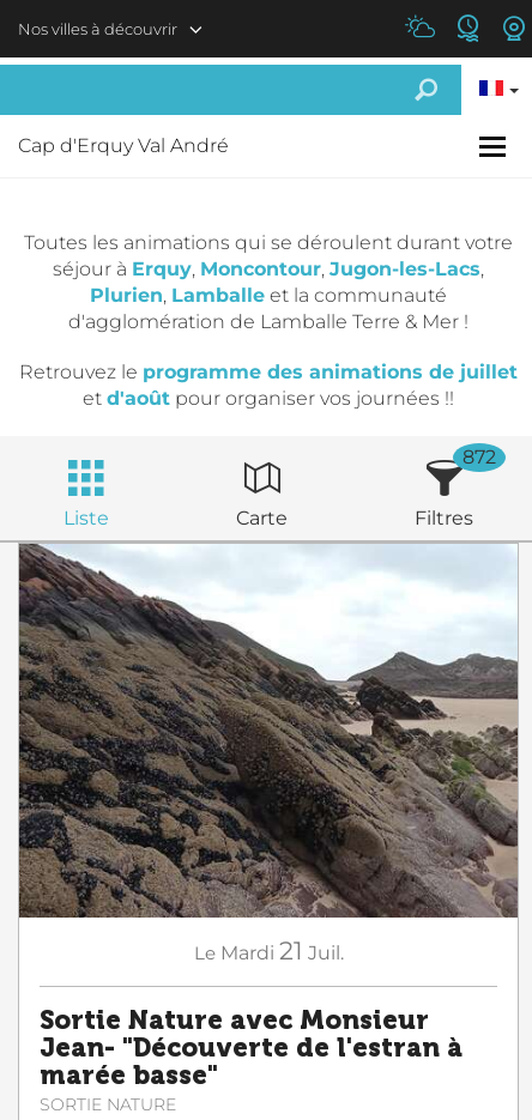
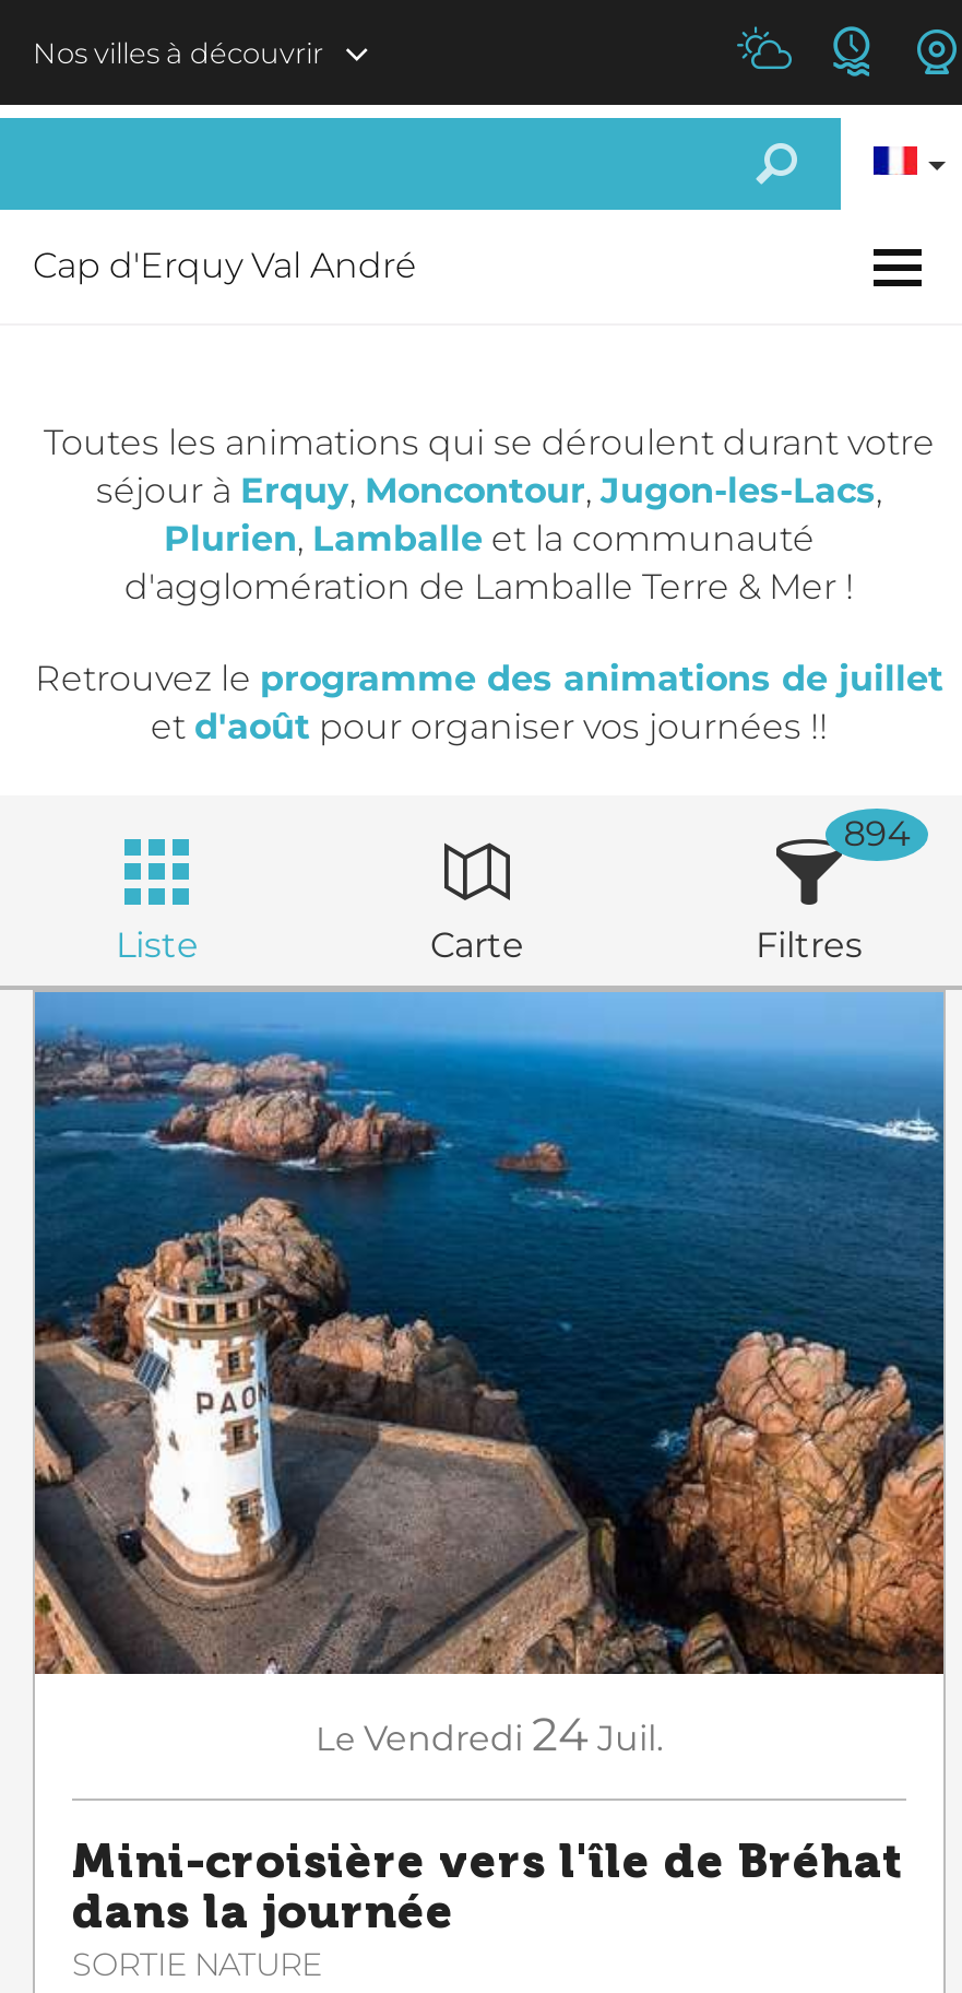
[463,446,496,468] 872 -> [843,813,911,854] 894
[18,543,519,965] [image] | Le Mardi 21 Juil. -> [33,990,946,1761] [image] | Le Vendredi 24 Juil.
[40,1005,463,1091] Sortie Nature avec Monsieur | Jean- "Découverte de l'estran à | marée basse" -> [72,1833,904,1941] Mini-croisière vers l'île de Bréhat | dans la journée

